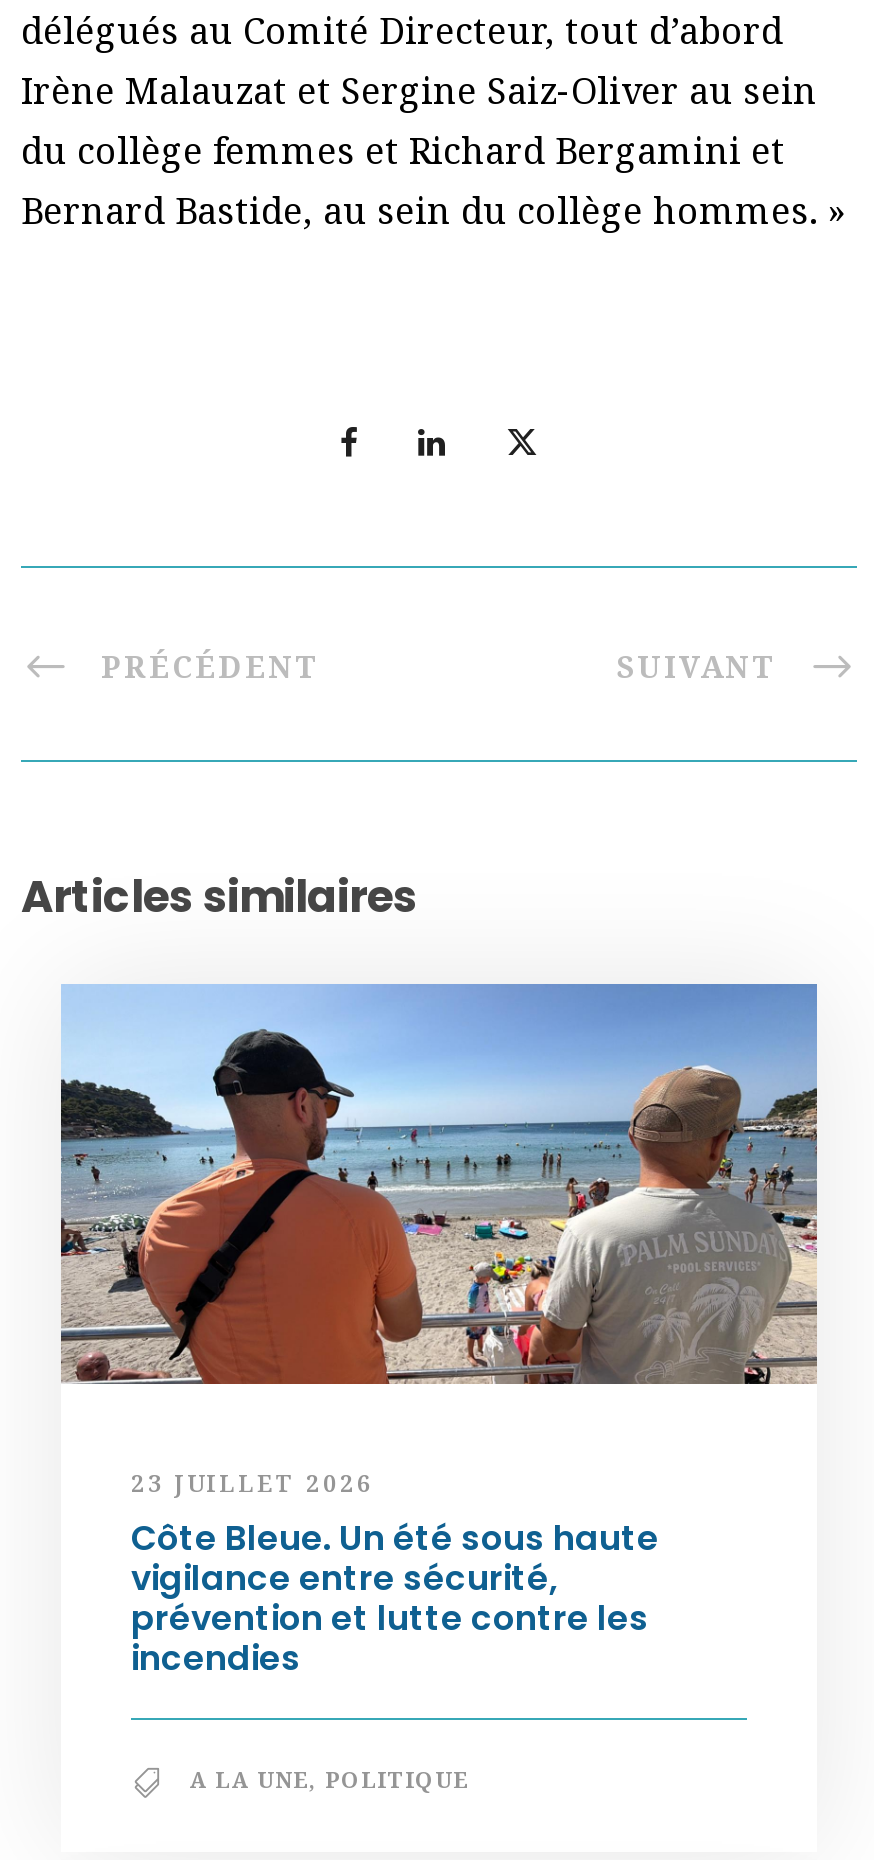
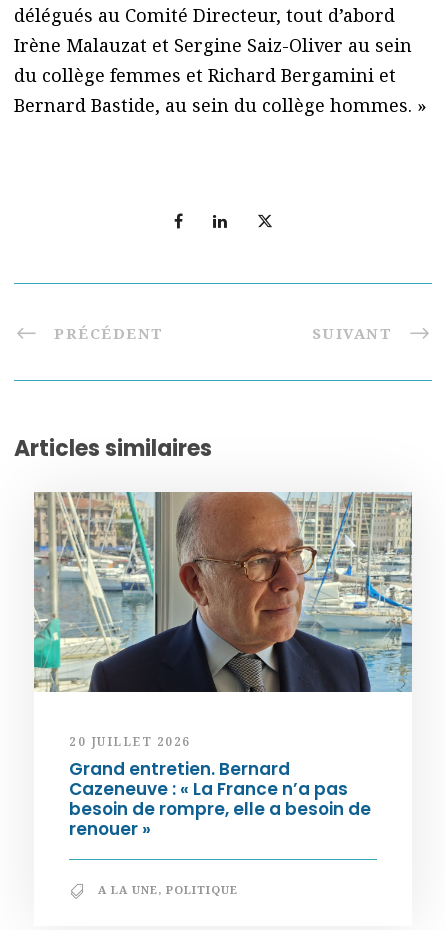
[59,982,819,1386] [image] -> [33,491,413,693] [image]
[131,1467,659,1683] 23 JUILLET 2026 | Côte Bleue. Un été sous haute | vigilance entre sécurité, | prévention et lutte contre les | incendies -> [69,733,371,841] 20 JUILLET 2026 | Grand entretien. Bernard | Cazeneuve : « La France n’a pas | besoin de rompre, elle a besoin de | renouer »

